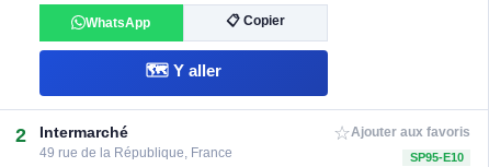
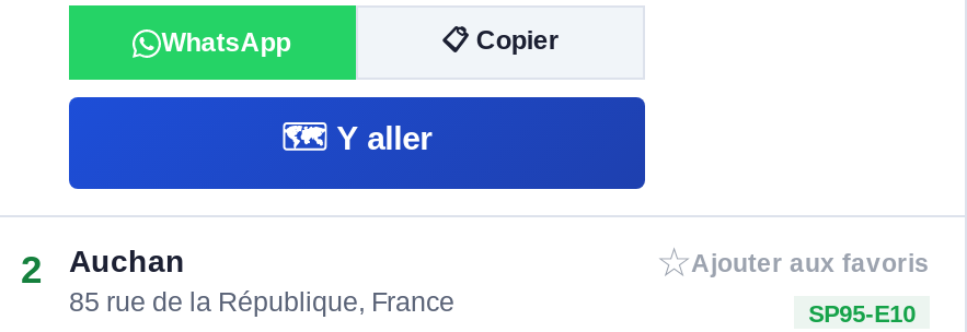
[39,123,232,160] Intermarché | 49 rue de la République, France -> [69,244,454,319] Auchan | 85 rue de la République, France

